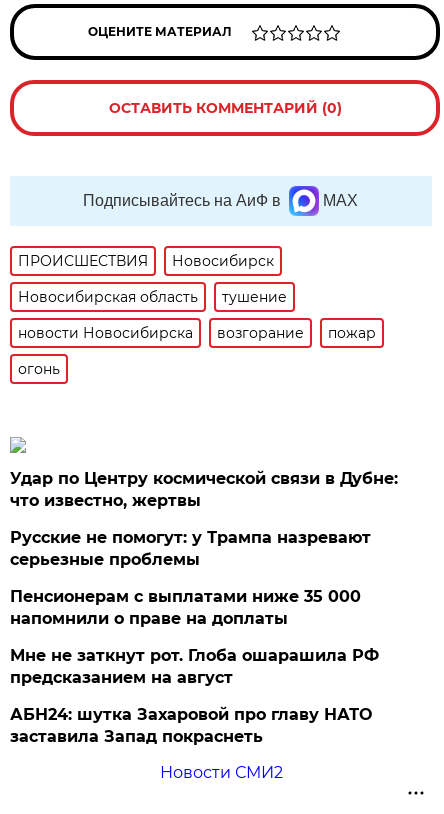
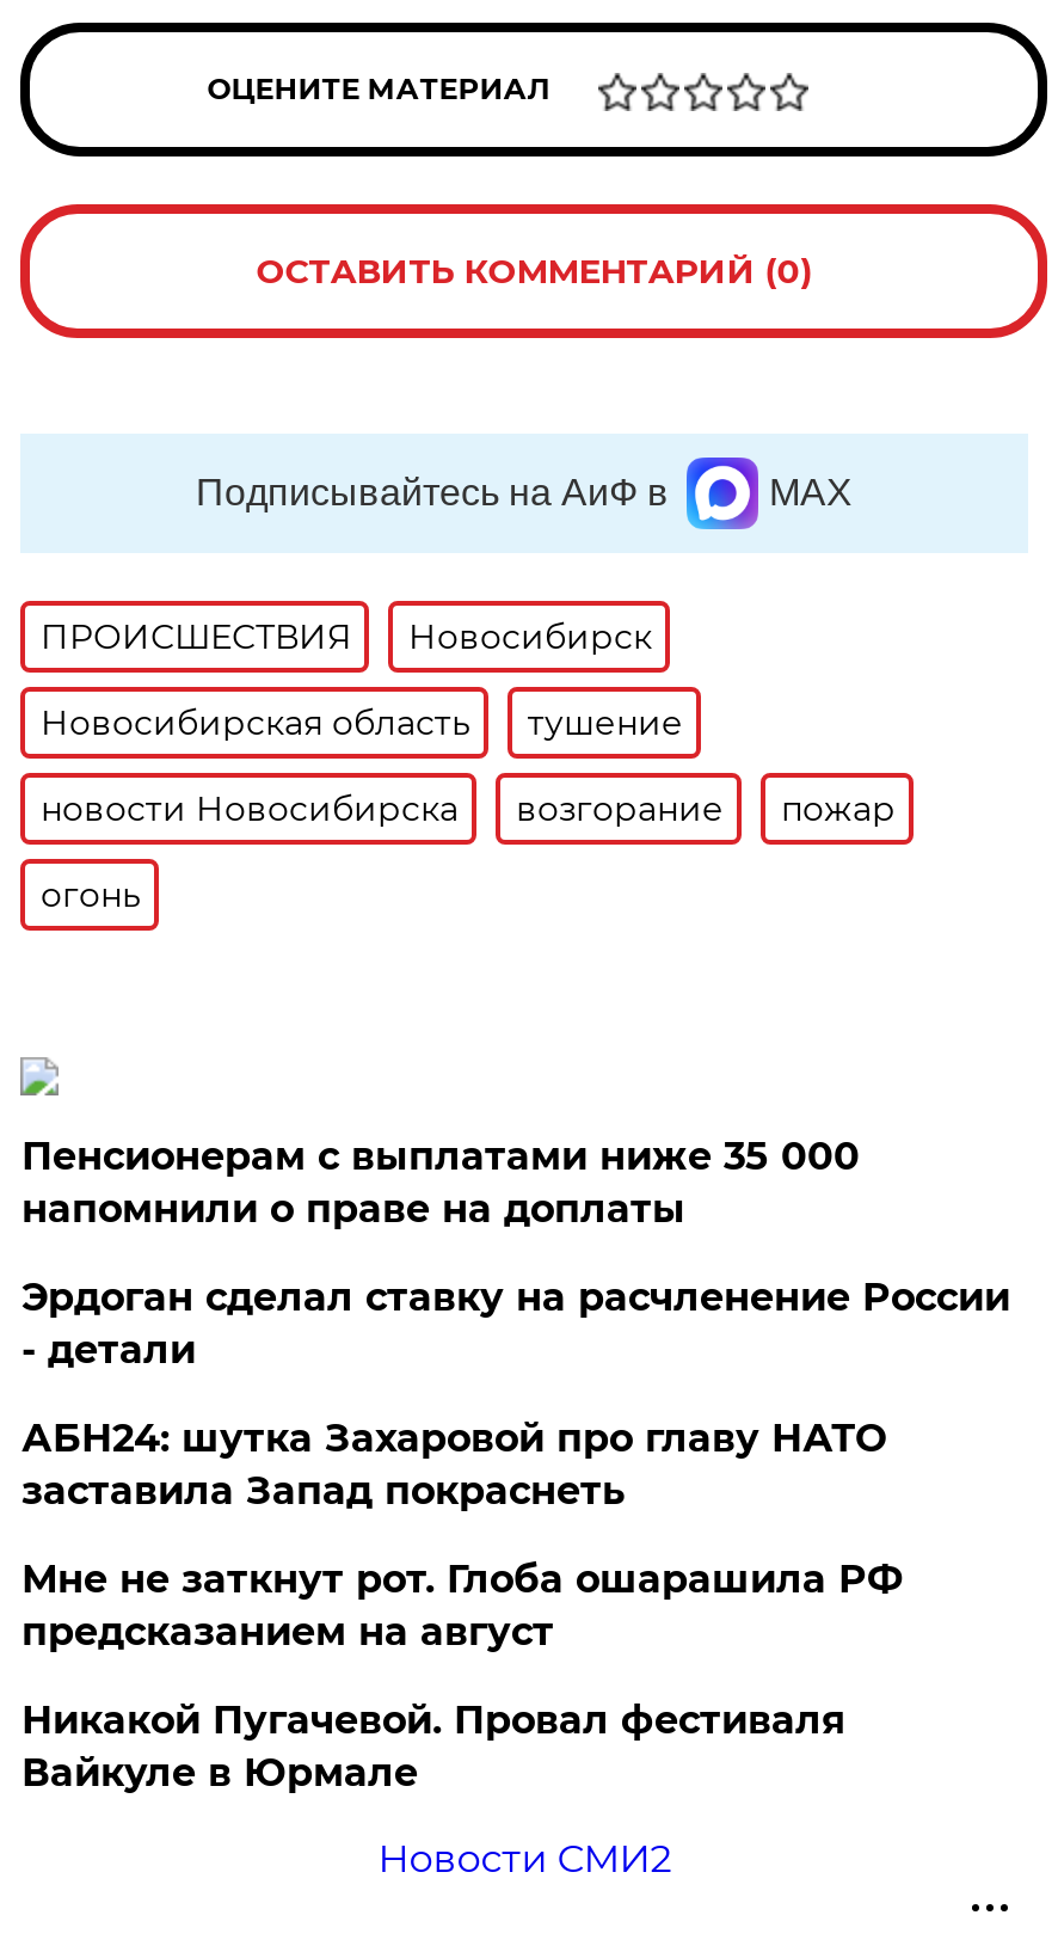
[10,469,398,569] Удар по Центру космической связи в Дубне: | что известно, жертвы | Русские не помогут: у Трампа назревают | серьезные проблемы -> none
moved [10,587,361,628] -> [21,1134,860,1232]: Пенсионерам с выплатами ниже 35 000 | напомнили о праве на доплаты
none -> [21,1275,1010,1373] Эрдоган сделал ставку на расчленение России | - детали
none -> [21,1698,845,1796] Никакой Пугачевой. Провал фестиваля | Вайкуле в Юрмале
moved [10,705,372,746] -> [21,1416,886,1514]: АБН24: шутка Захаровой про главу НАТО | заставила Запад покраснеть

